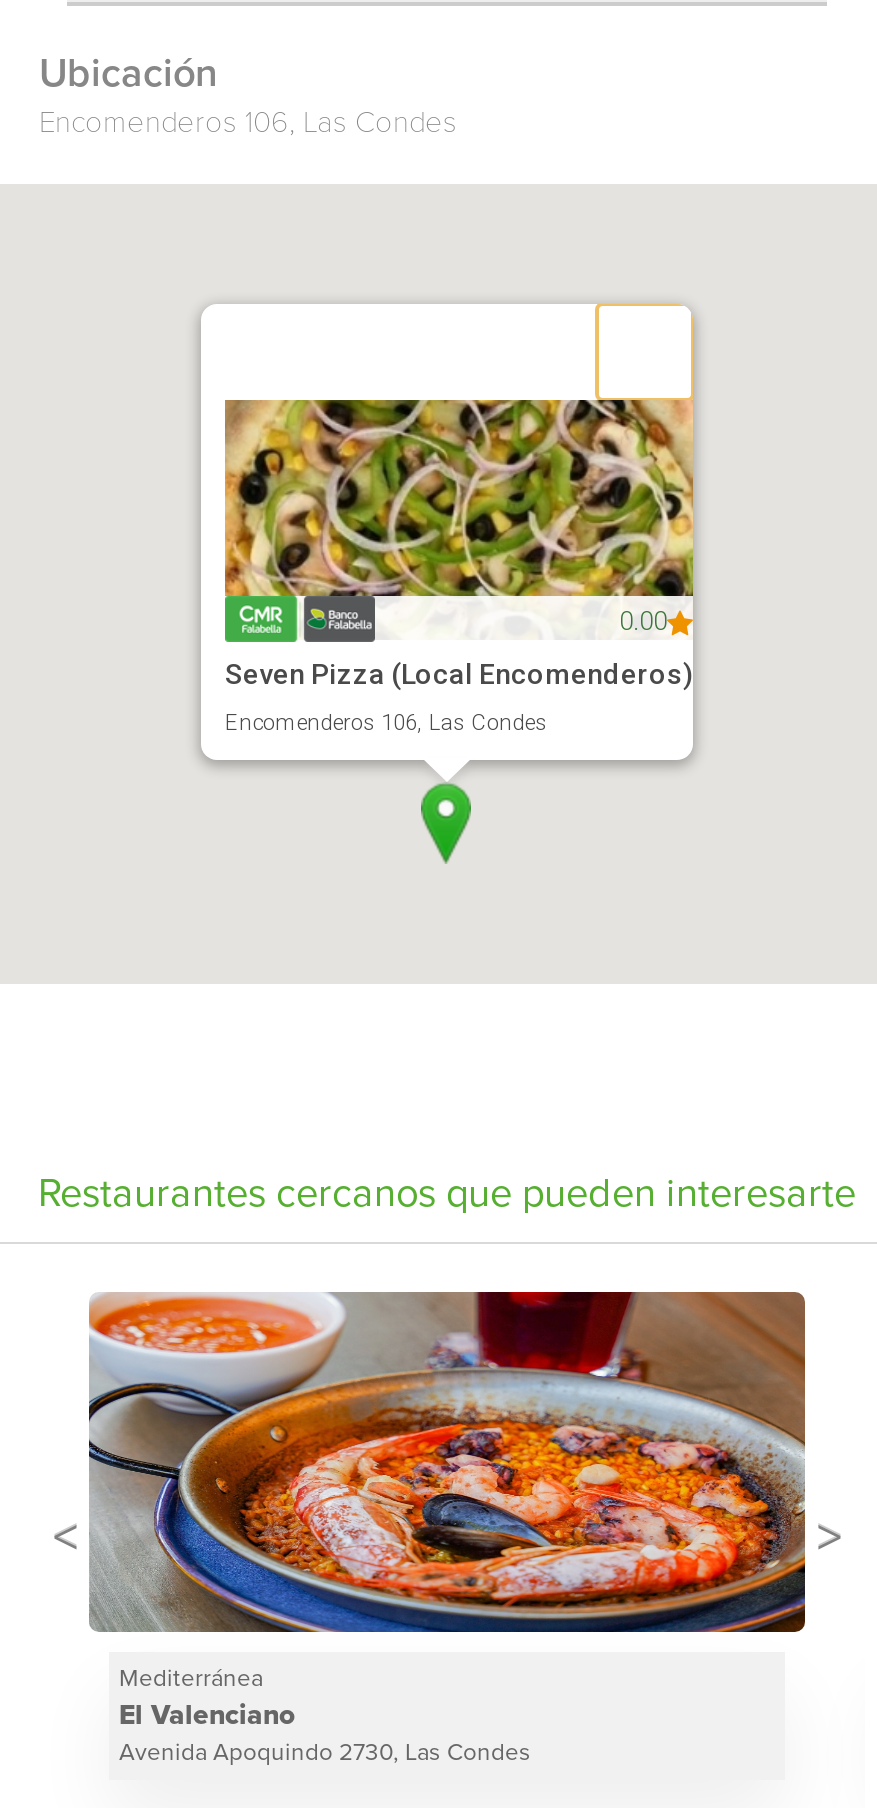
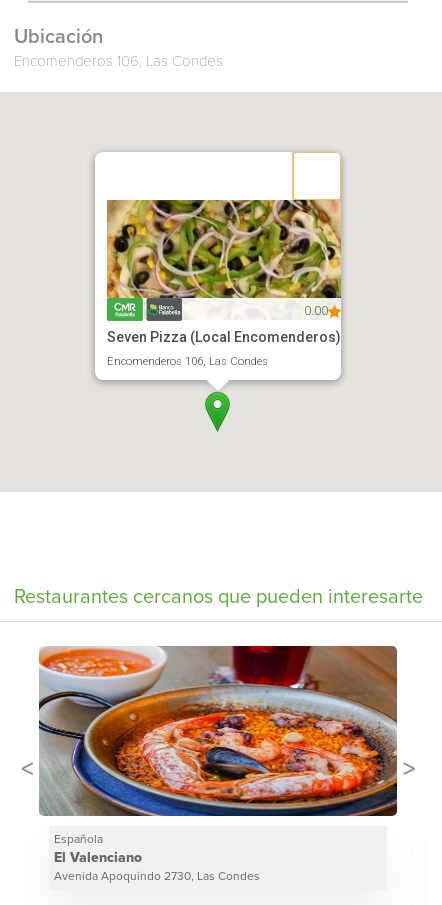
[119,1664,263,1692] Mediterránea -> [54,832,103,846] Española

